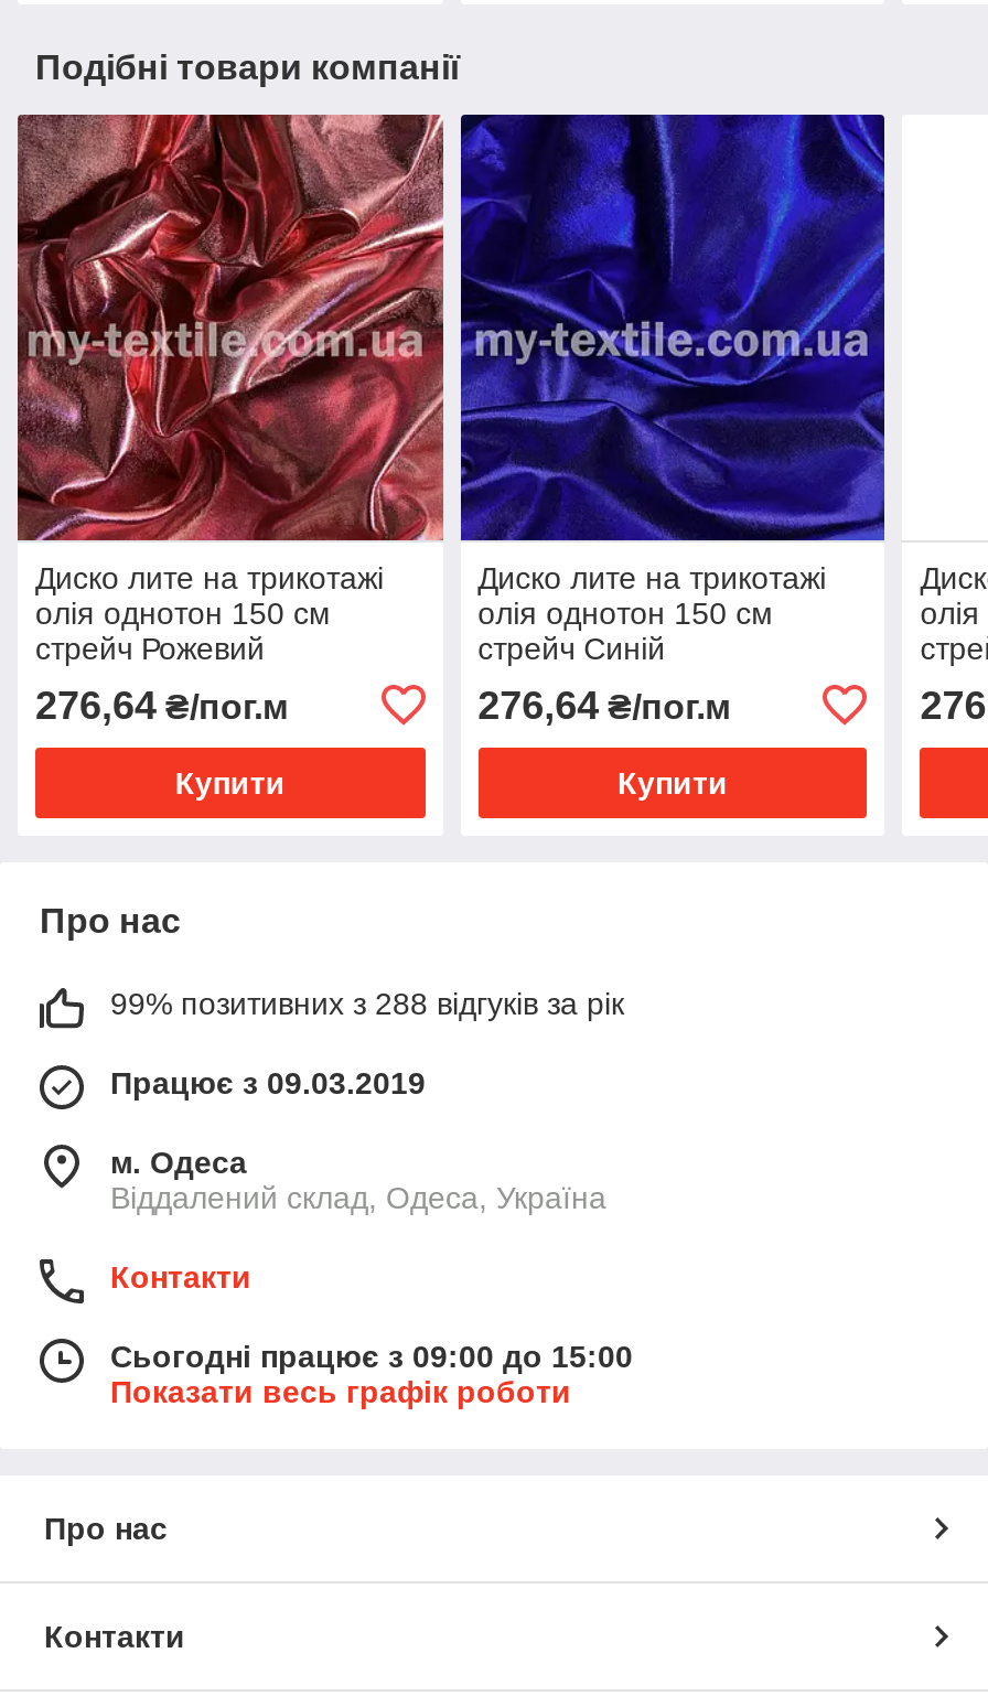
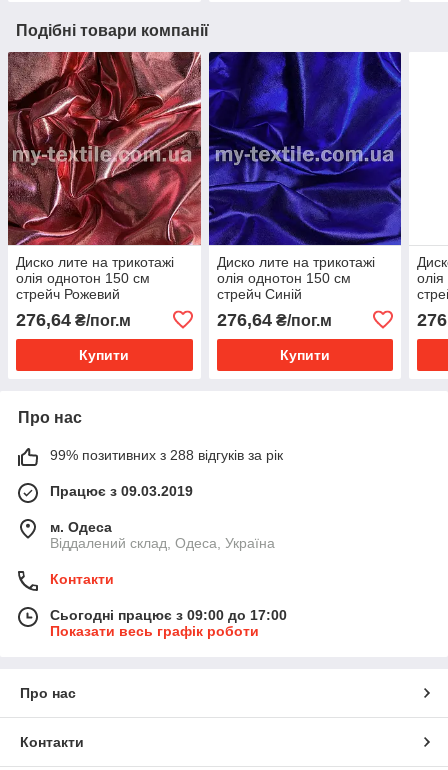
[110,1338,633,1373] Сьогодні працює з 09:00 до 15:00 -> [50,607,287,623] Сьогодні працює з 09:00 до 17:00

